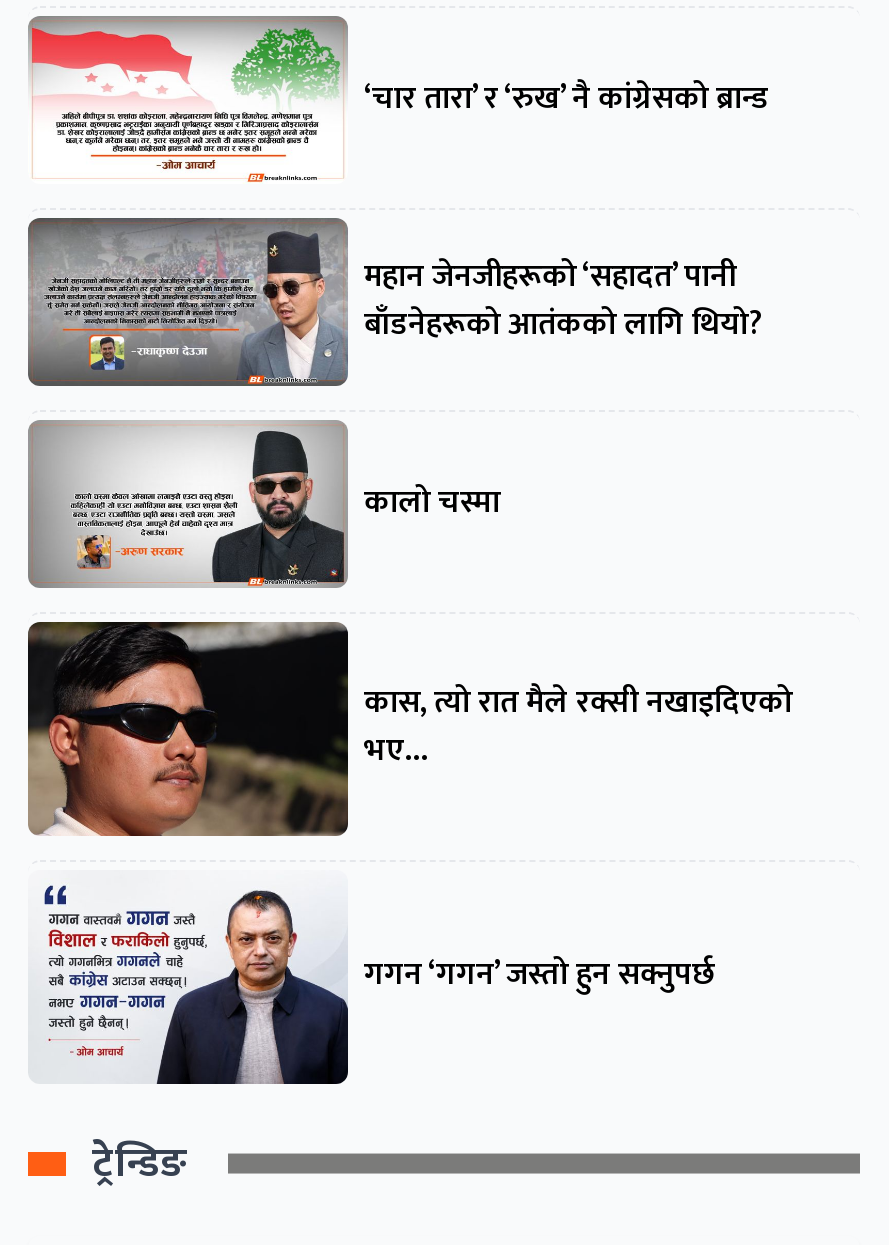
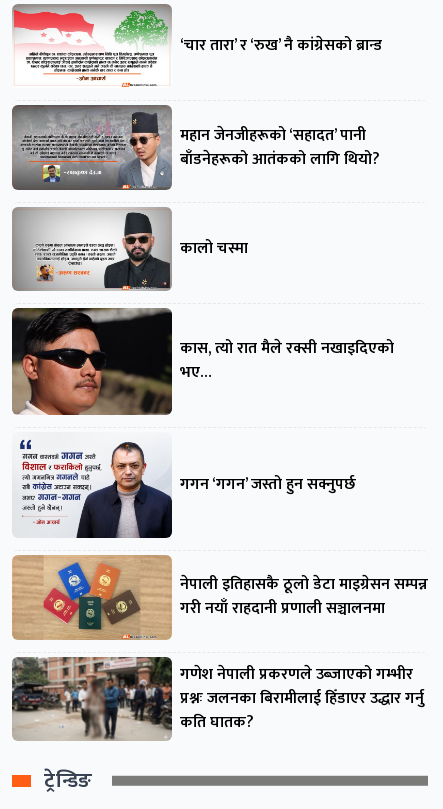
none -> [11,554,428,736] [image] | नेपाली इतिहासकै ठूलो डेटा माइग्रेसन सम्पन्न | गरी नयाँ राहदानी प्रणाली सञ्चालनमा | गणेश नेपाली प्रकरणले उब्जाएको गम्भीर | प्रश्नः जलनका बिरामीलाई हिँडाएर उद्धार गर्नु | कति घातक?
none -> [11,656,166,741] [image]

